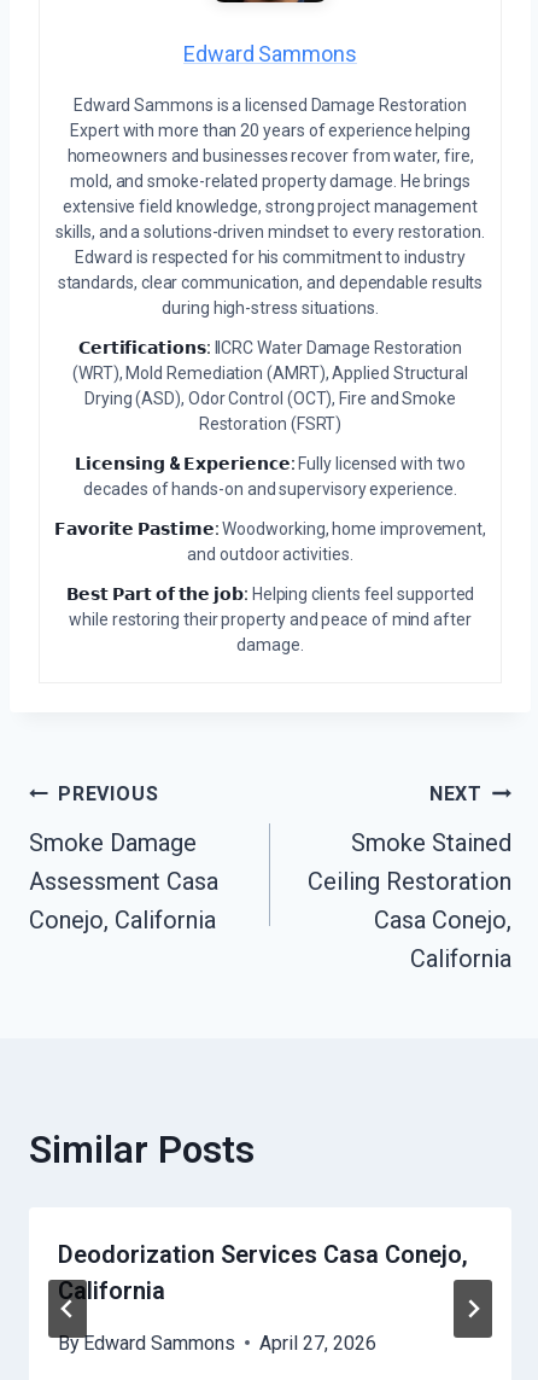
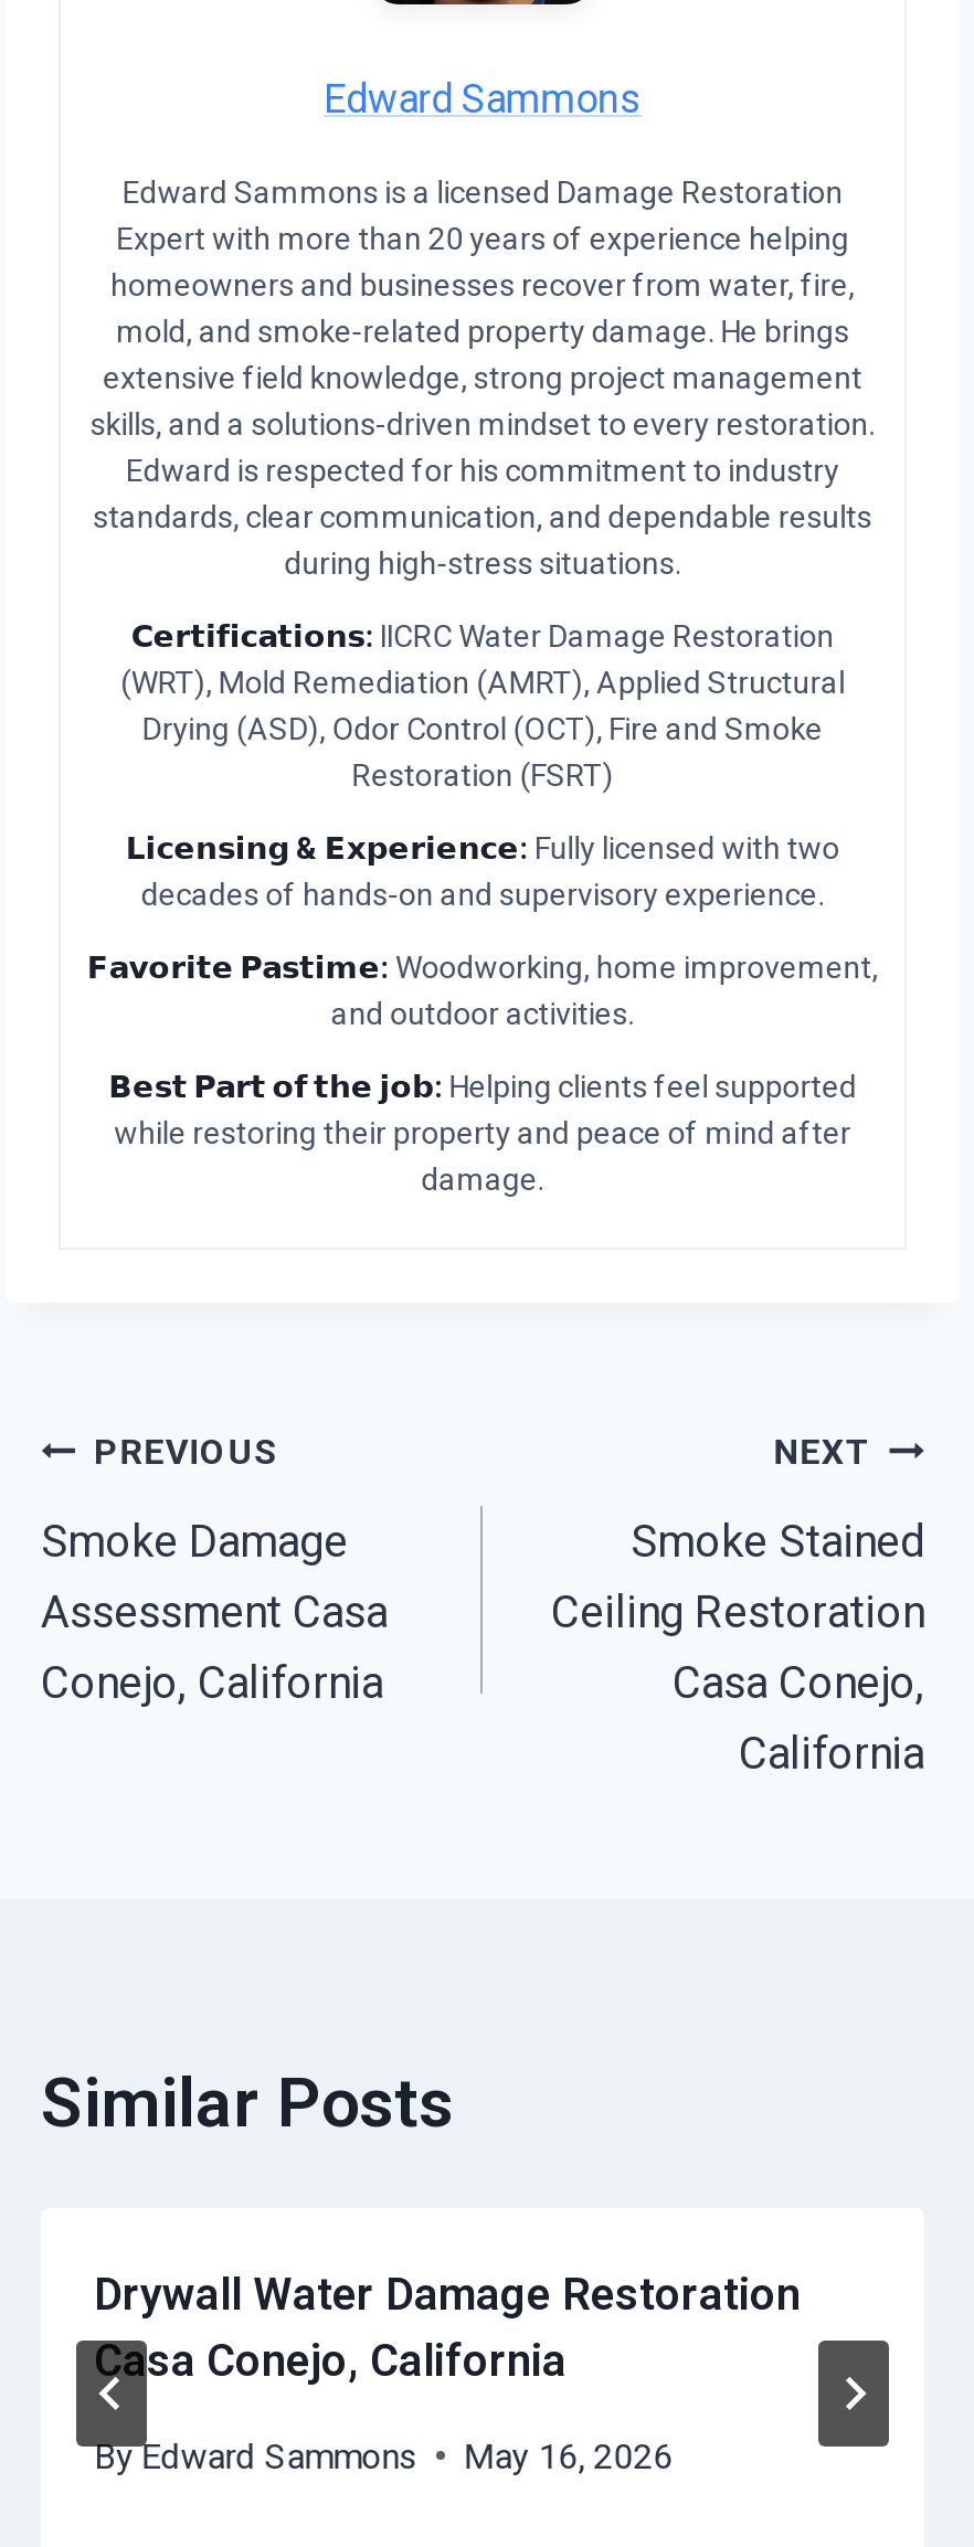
[58,1240,468,1305] Deodorization Services Casa Conejo, | California -> [94,2267,801,2386] Drywall Water Damage Restoration | Casa Conejo, California
[58,1331,377,1354] By Edward Sammons April 27, 2026 -> [94,2435,673,2477] By Edward Sammons May 16, 2026

